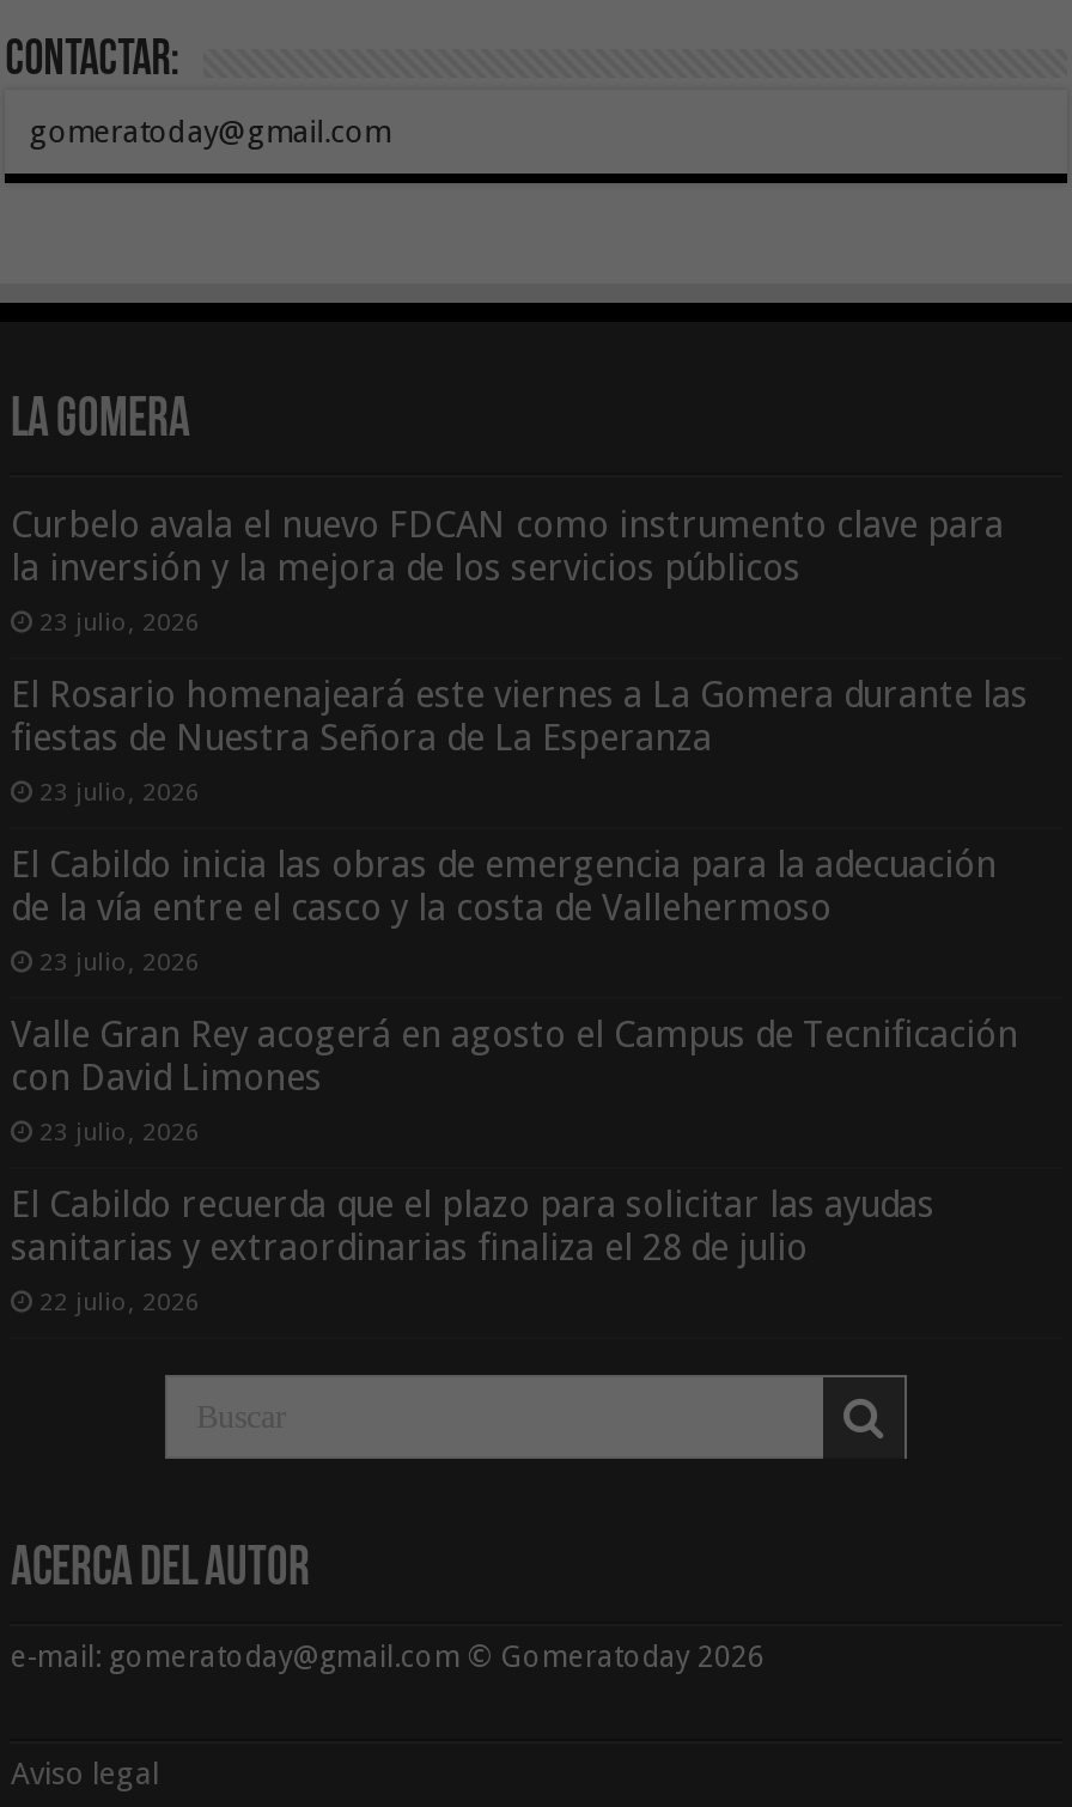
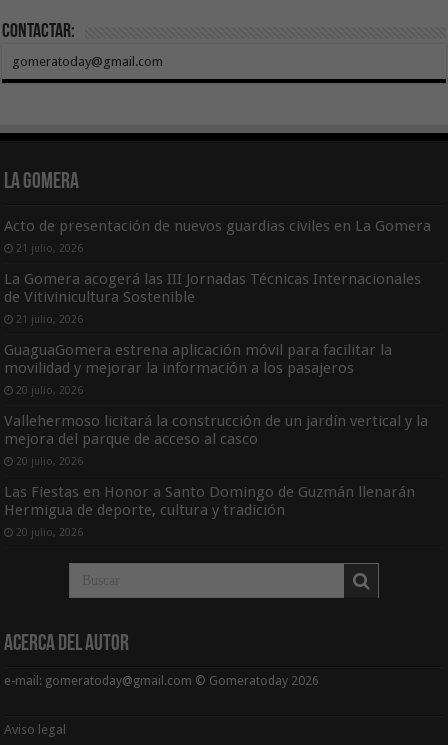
[11,505,1004,636] Curbelo avala el nuevo FDCAN como instrumento clave para | la inversión y la mejora de los servicios públicos | 23 julio, 2026 -> [4,217,431,254] Acto de presentación de nuevos guardias civiles en La Gomera | 21 julio, 2026
[11,674,1028,806] El Rosario homenajeará este viernes a La Gomera durante las | fiestas de Nuestra Señora de La Esperanza | 23 julio, 2026 -> [4,270,421,325] La Gomera acogerá las III Jornadas Técnicas Internacionales | de Vitivinicultura Sostenible | 21 julio, 2026
[11,844,997,976] El Cabildo inicia las obras de emergencia para la adecuación | de la vía entre el casco y la costa de Vallehermoso | 23 julio, 2026 -> [4,341,392,396] GuaguaGomera estrena aplicación móvil para facilitar la | movilidad y mejorar la información a los pasajeros | 20 julio, 2026
[11,1014,1018,1146] Valle Gran Rey acogerá en agosto el Campus de Tecnificación | con David Limones | 23 julio, 2026 -> [4,412,428,467] Vallehermoso licitará la construcción de un jardín vertical y la | mejora del parque de acceso al casco | 20 julio, 2026
[11,1184,934,1316] El Cabildo recuerda que el plazo para solicitar las ayudas | sanitarias y extraordinarias finaliza el 28 de julio | 22 julio, 2026 -> [4,483,415,538] Las Fiestas en Honor a Santo Domingo de Guzmán llenarán | Hermigua de deporte, cultura y tradición | 20 julio, 2026

